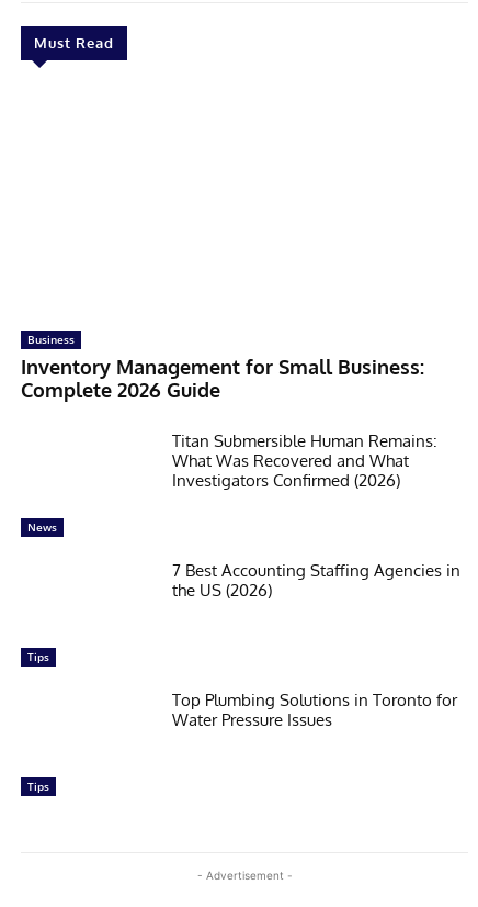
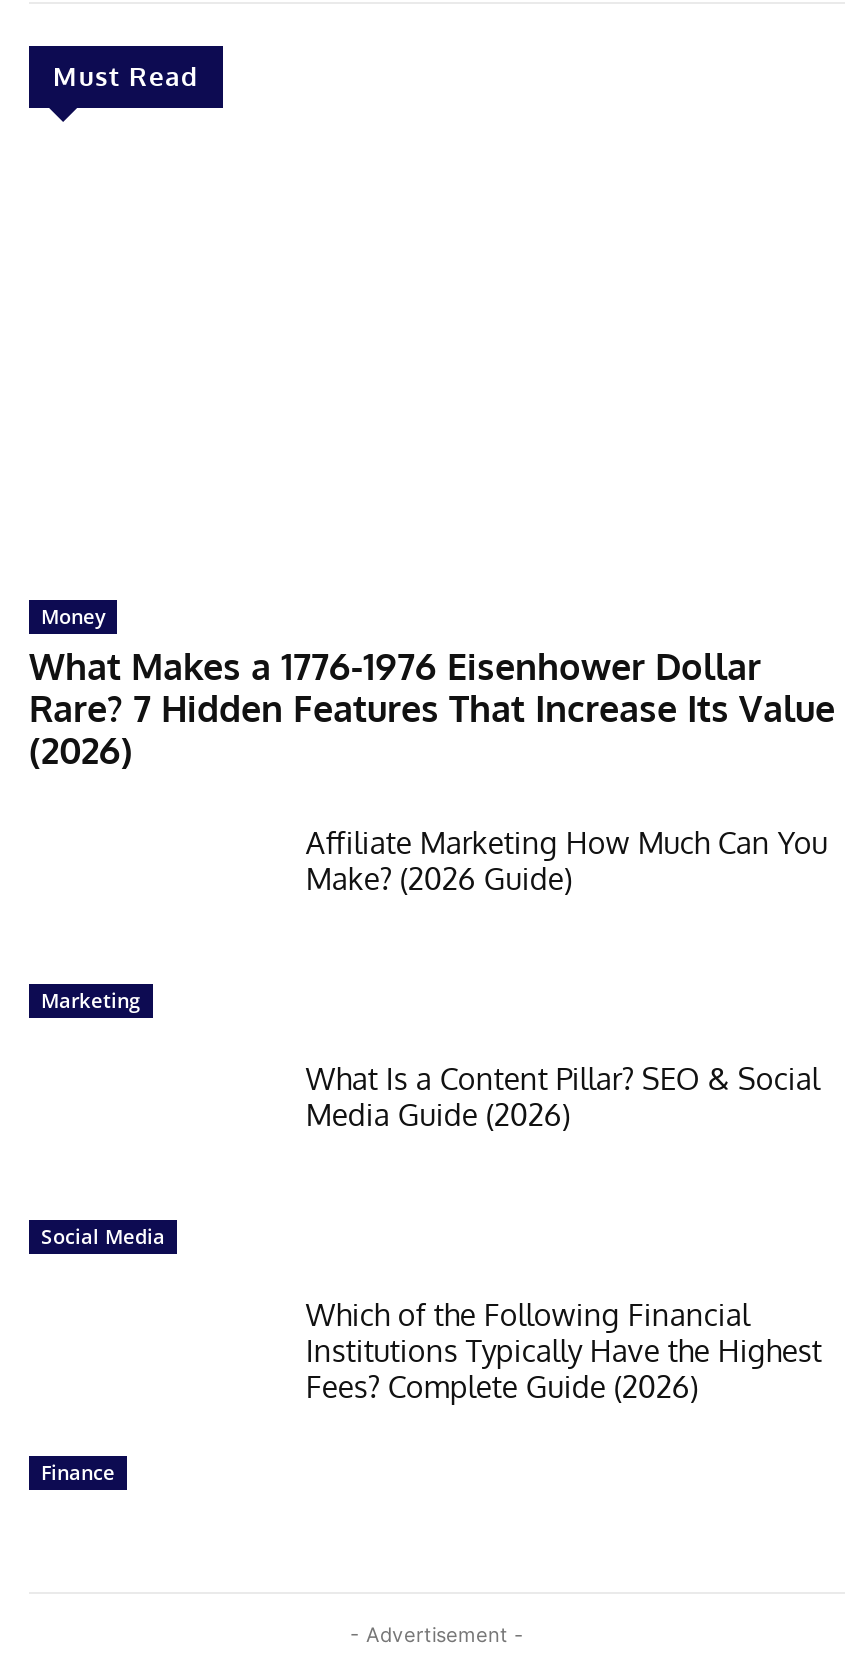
[21,331,424,402] Business | Inventory Management for Small Business: | Complete 2026 Guide -> [29,602,835,772] Money | What Makes a 1776-1976 Eisenhower Dollar | Rare? 7 Hidden Features That Increase Its Value | (2026)
[173,430,438,491] Titan Submersible Human Remains: | What Was Recovered and What | Investigators Confirmed (2026) -> [306,824,828,898] Affiliate Marketing How Much Can You | Make? (2026 Guide)
[27,519,57,534] News -> [41,985,141,1013] Marketing
[173,560,461,600] 7 Best Accounting Staffing Agencies in | the US (2026) -> [306,1059,820,1133] What Is a Content Pillar? SEO & Social | Media Guide (2026)
[27,649,49,664] Tips -> [41,1221,165,1249] Social Media
[173,689,458,730] Top Plumbing Solutions in Toronto for | Water Pressure Issues -> [306,1295,822,1405] Which of the Following Financial | Institutions Typically Have the Highest | Fees? Complete Guide (2026)
[27,778,49,793] Tips -> [41,1457,115,1485] Finance

